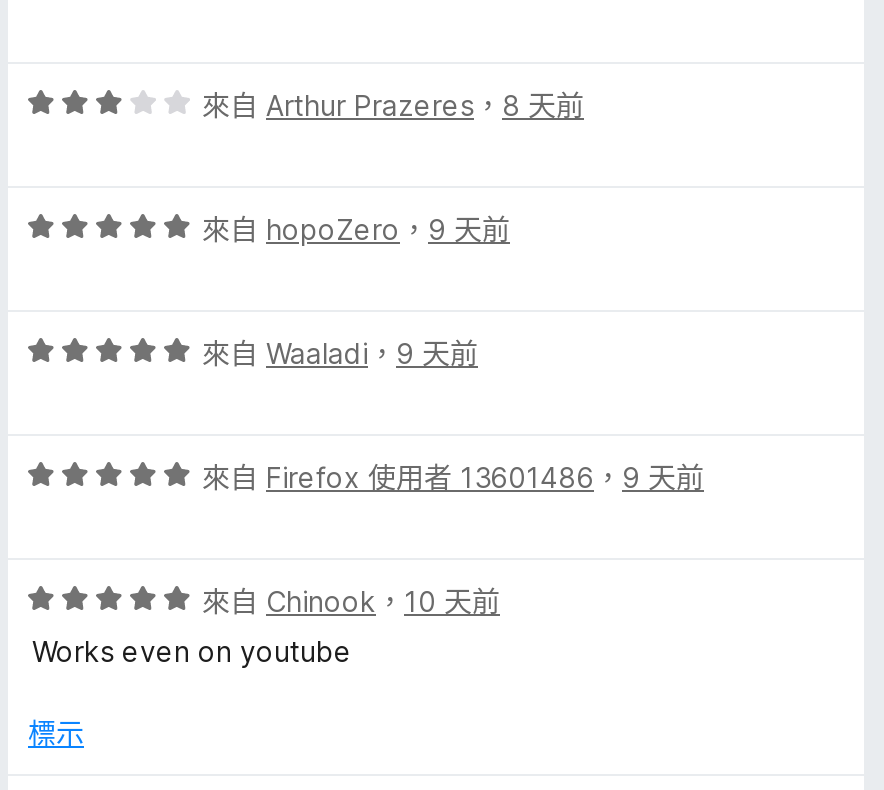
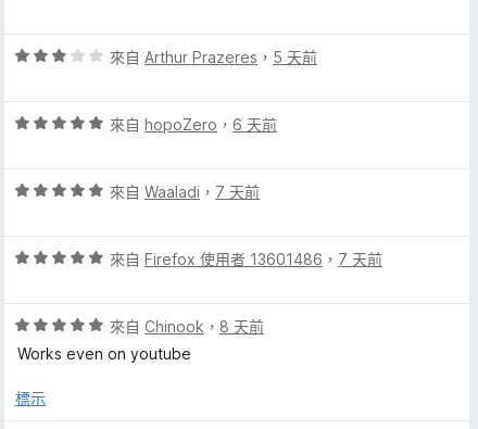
[202,88,584,122] 來自Arthur Prazeres，8 天前 -> [110,48,317,66] 來自Arthur Prazeres，5 天前
[202,212,510,246] 來自hopoZero，9 天前 -> [110,115,277,134] 來自hopoZero，6 天前
[202,336,478,370] 來自Waaladi，9 天前 -> [110,182,260,201] 來自Waaladi，7 天前
[202,460,704,494] 來自Firefox 使用者 13601486，9 天前 -> [110,250,382,268] 來自Firefox 使用者 13601486，7 天前
[202,584,500,618] 來自Chinook，10 天前 -> [110,317,264,336] 來自Chinook，8 天前

